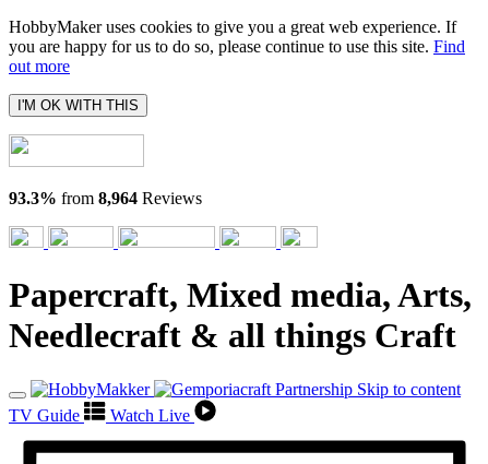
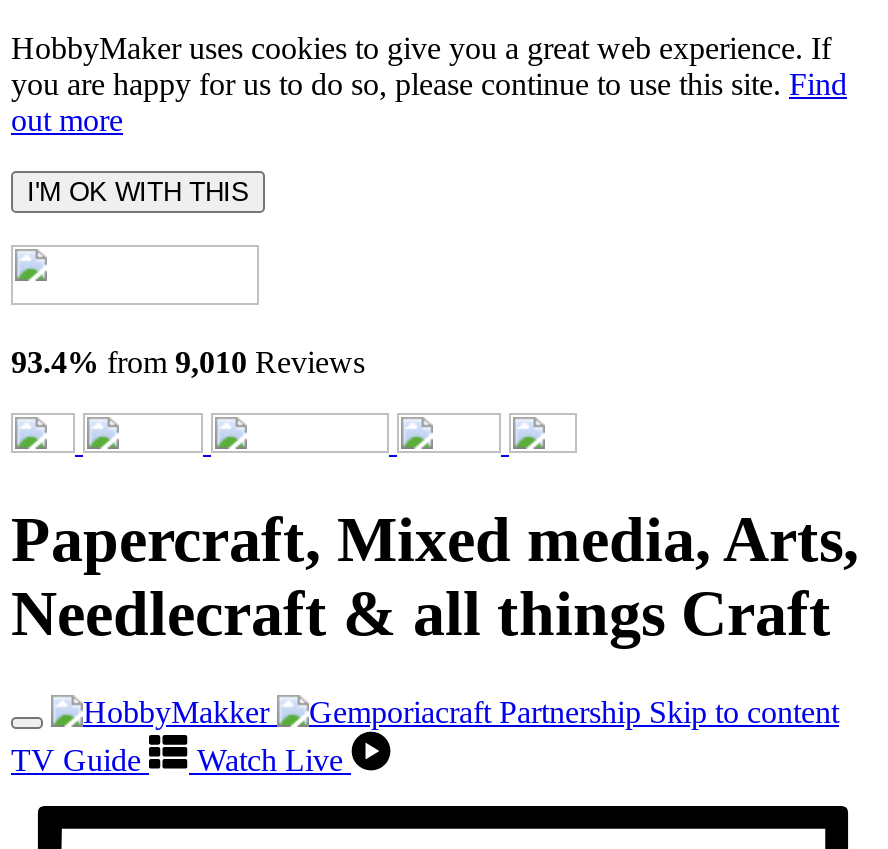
[9,189,202,207] 93.3% from 8,964 Reviews -> [11,345,365,379] 93.4% from 9,010 Reviews

